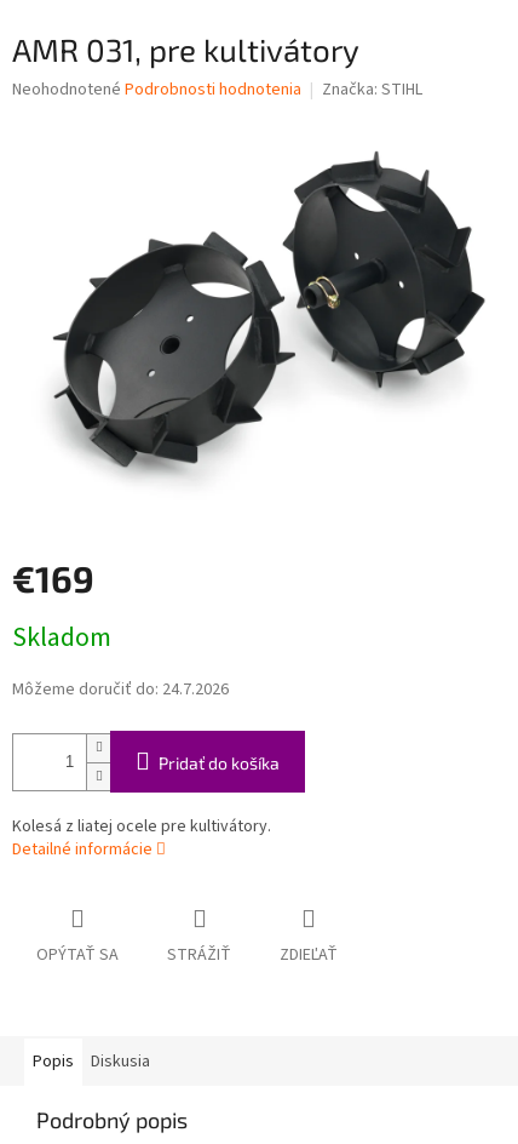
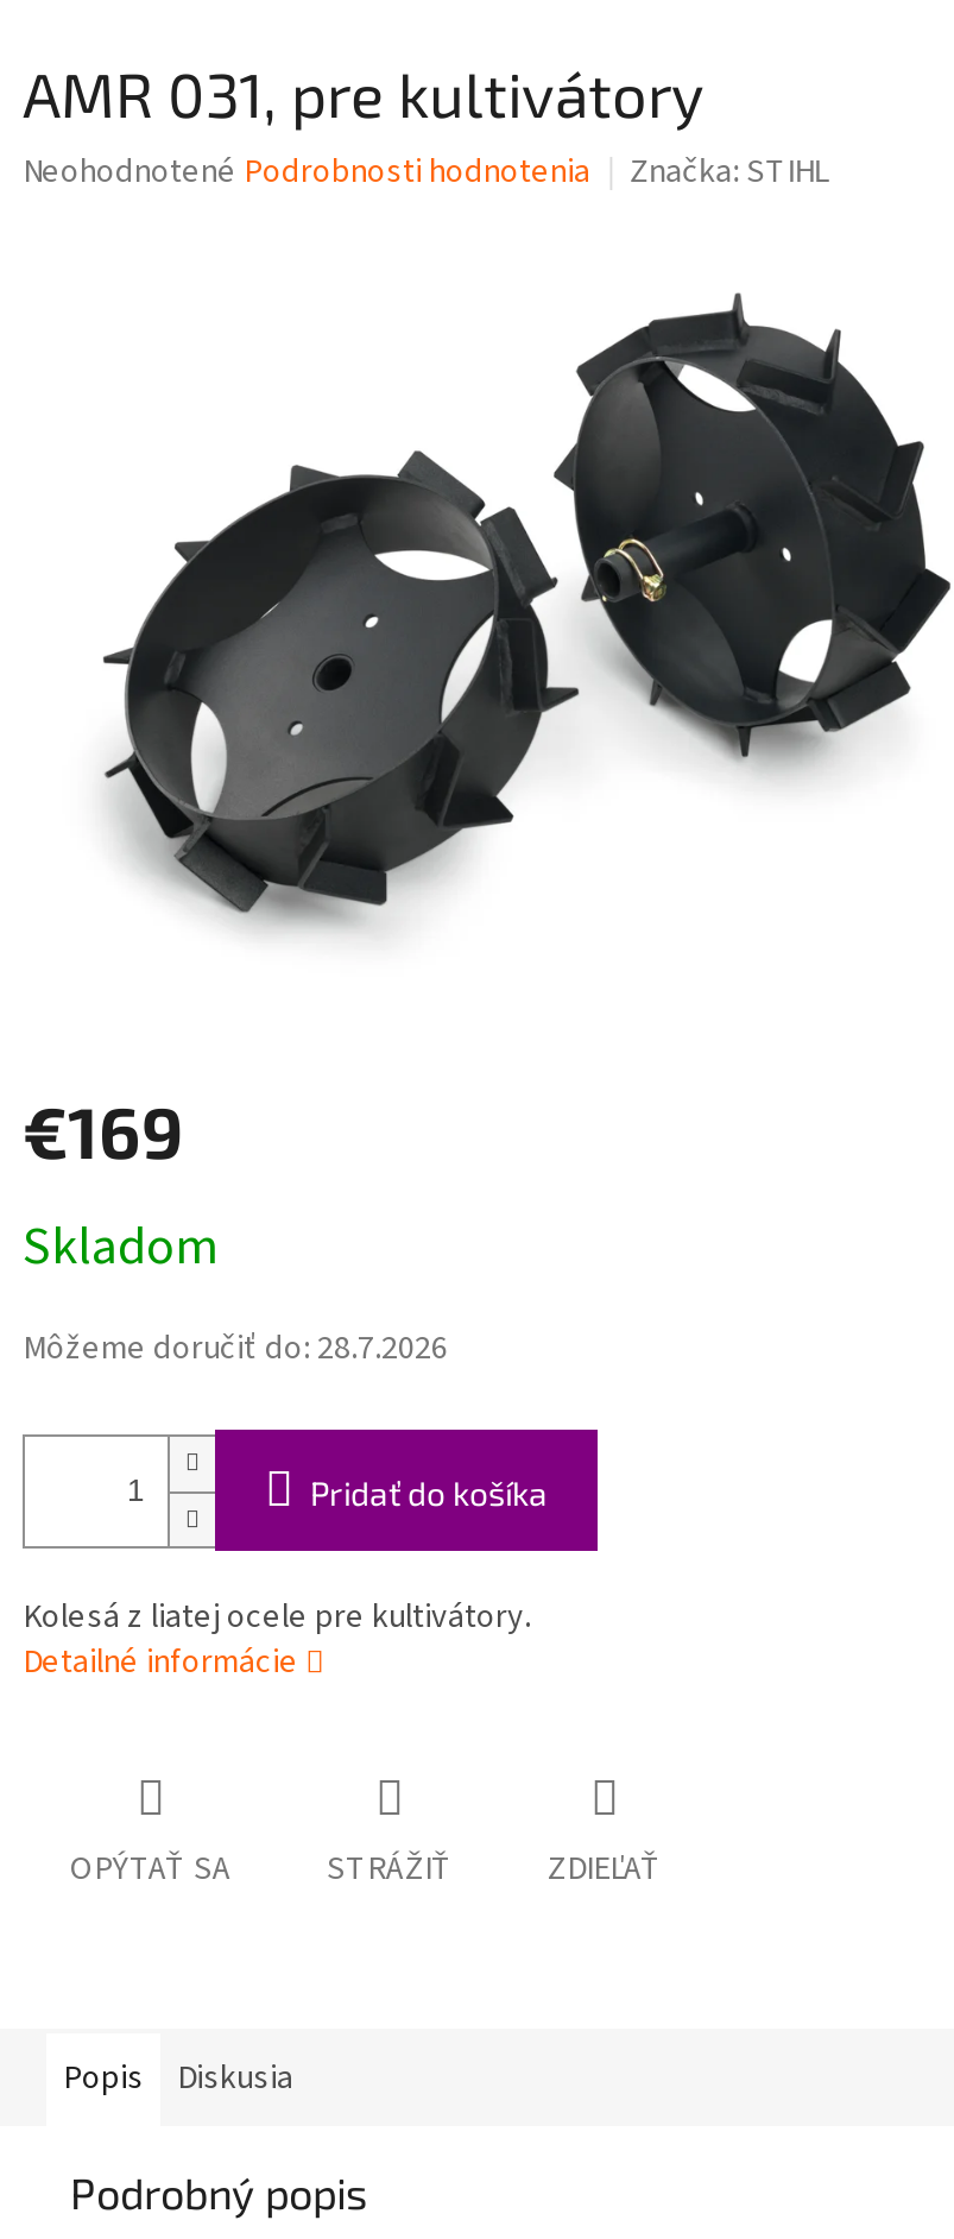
[12,678,229,702] Môžeme doručiť do: 24.7.2026 -> [23,1326,448,1374] Môžeme doručiť do: 28.7.2026

